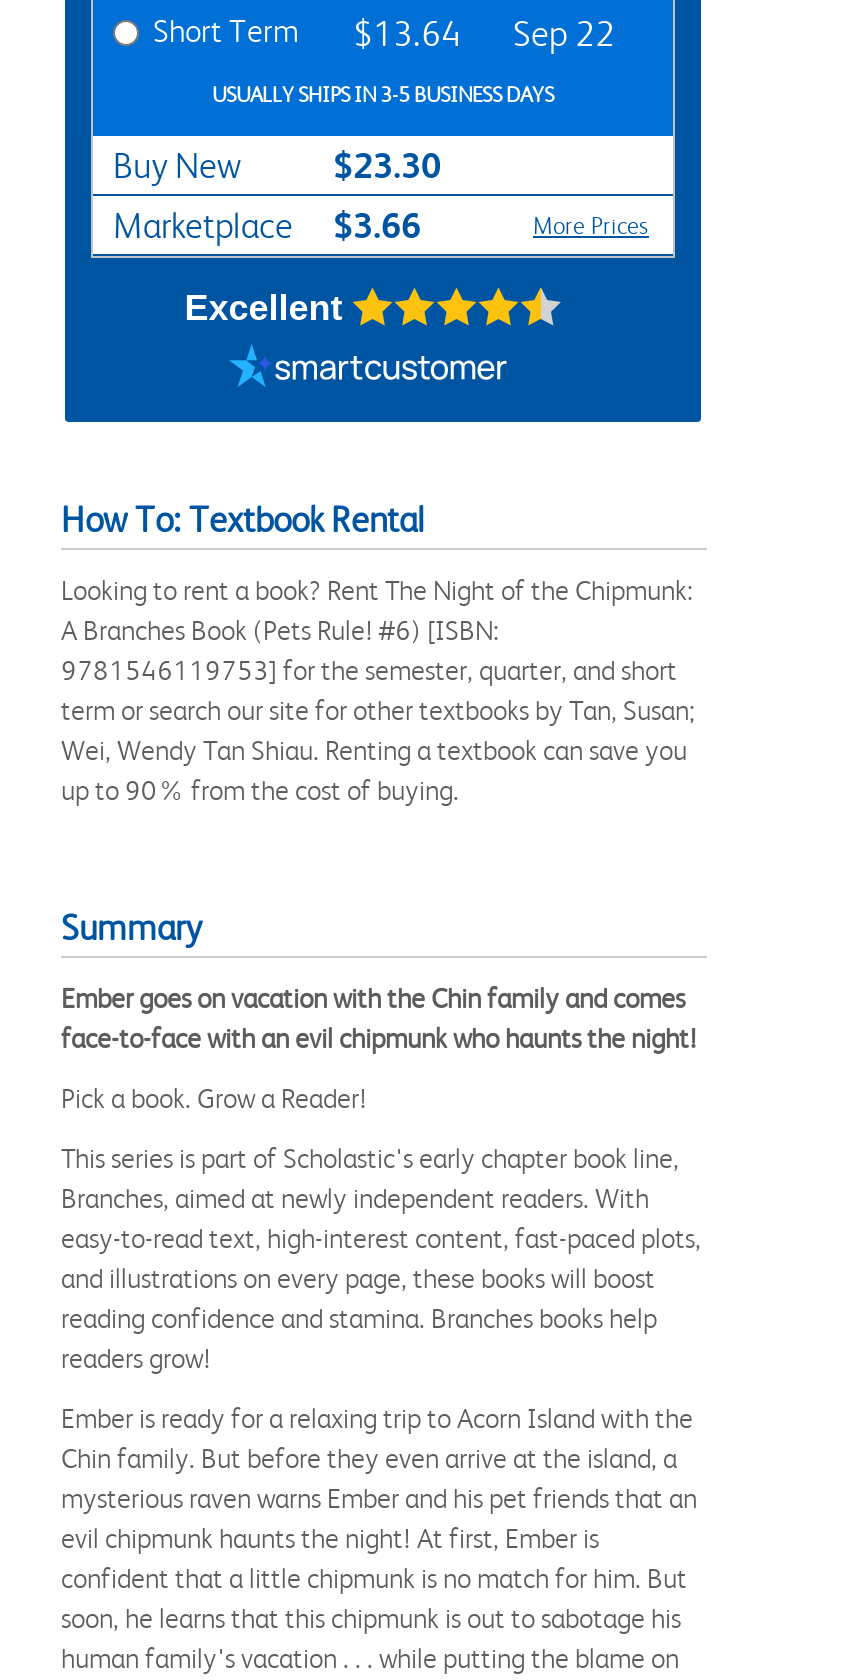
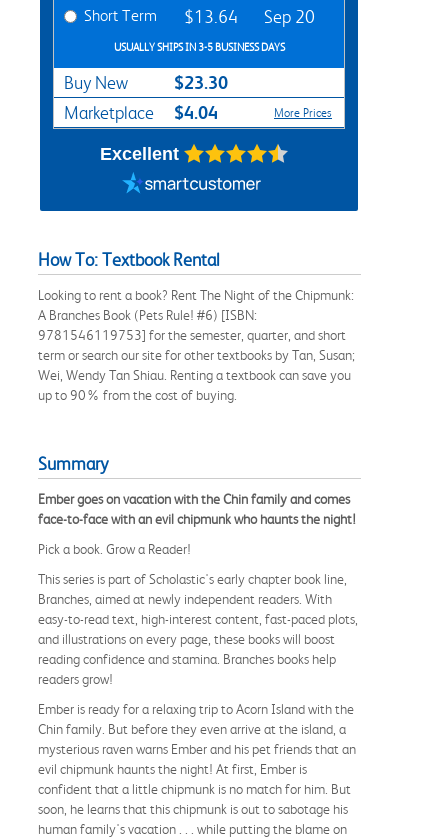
[153,12,615,54] Short Term $13.64 Sep 22 -> [84,6,315,27] Short Term $13.64 Sep 20
[113,204,421,246] Marketplace $3.66 -> [64,102,218,123] Marketplace $4.04

